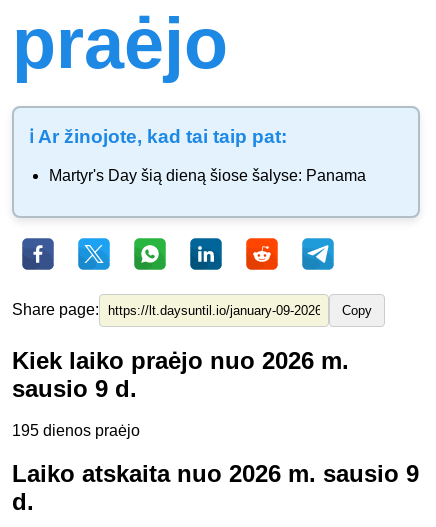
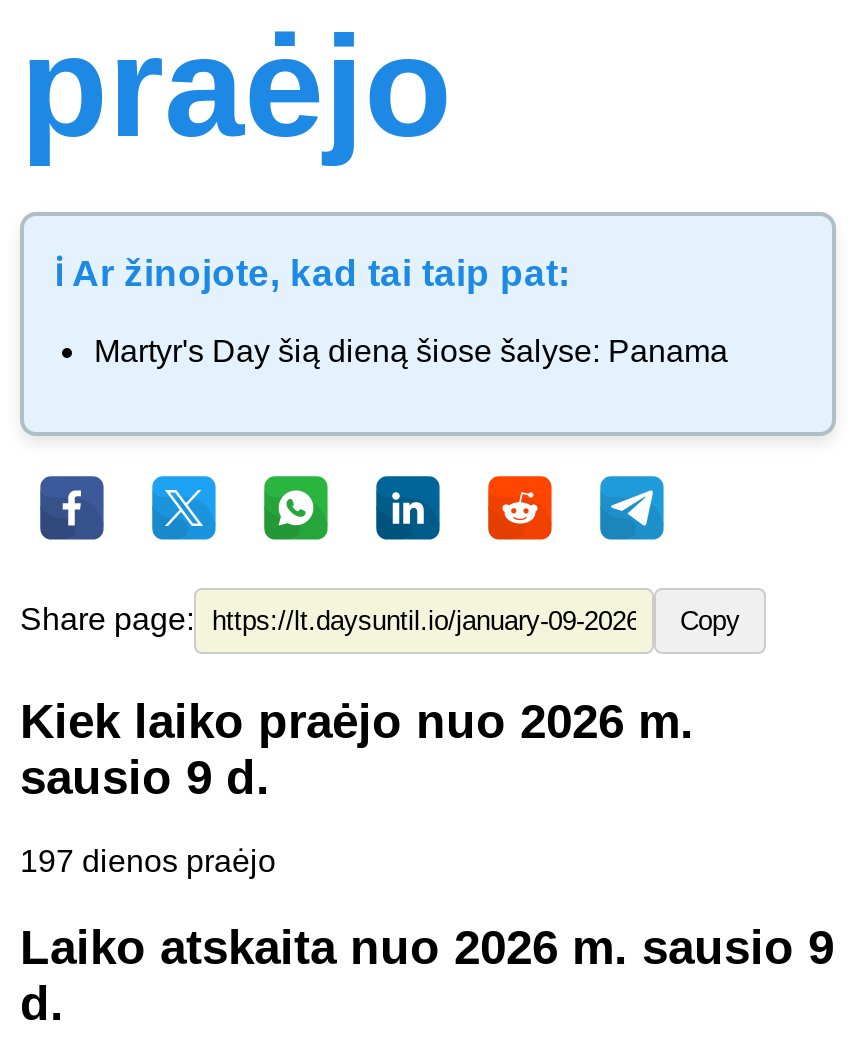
[12,422,140,439] 195 dienos praėjo -> [20,845,276,879] 197 dienos praėjo

